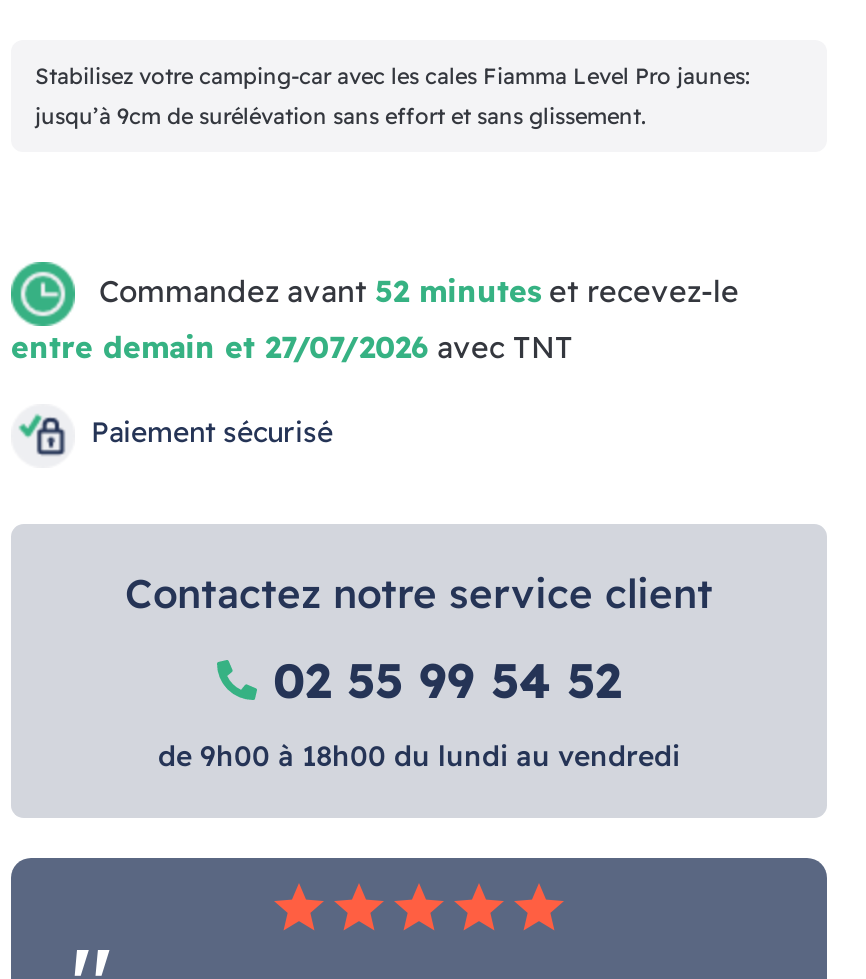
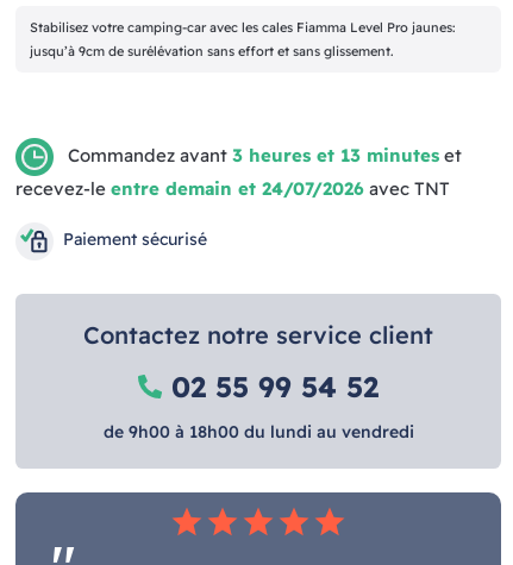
[99,272,739,310] Commandez avant 52 minutes et recevez-le -> [68,144,462,166] Commandez avant 3 heures et 13 minutes et
[11,328,573,366] entre demain et 27/07/2026 avec TNT -> [15,177,450,200] recevez-le entre demain et 24/07/2026 avec TNT

